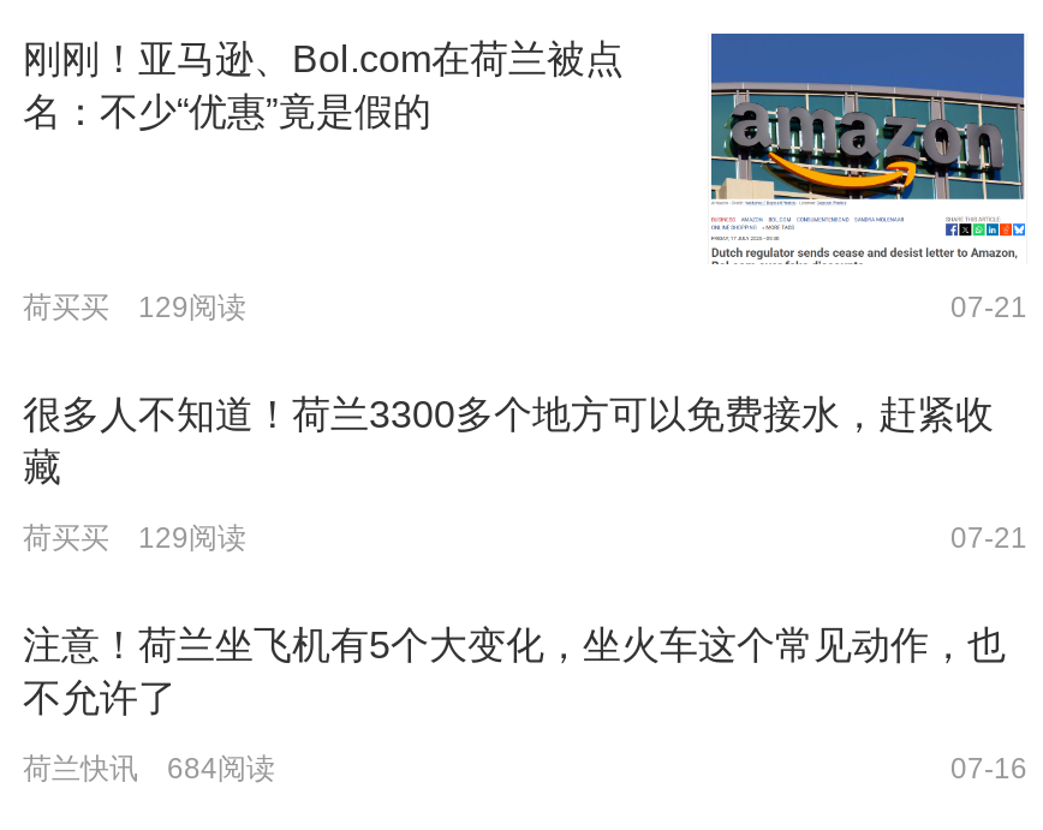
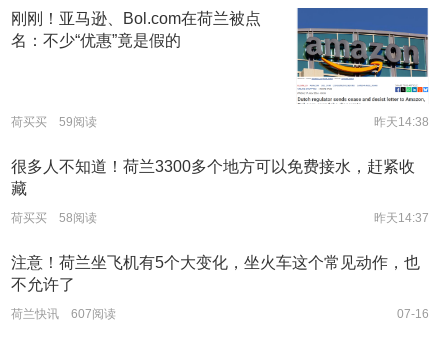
[23,289,1027,323] 荷买买 129阅读 | 07-21 -> [11,114,429,128] 荷买买 59阅读 | 昨天14:38
[23,520,1027,554] 荷买买 129阅读 | 07-21 -> [11,210,429,224] 荷买买 58阅读 | 昨天14:37
[23,751,275,784] 荷兰快讯 684阅读 -> [11,306,116,320] 荷兰快讯 607阅读

